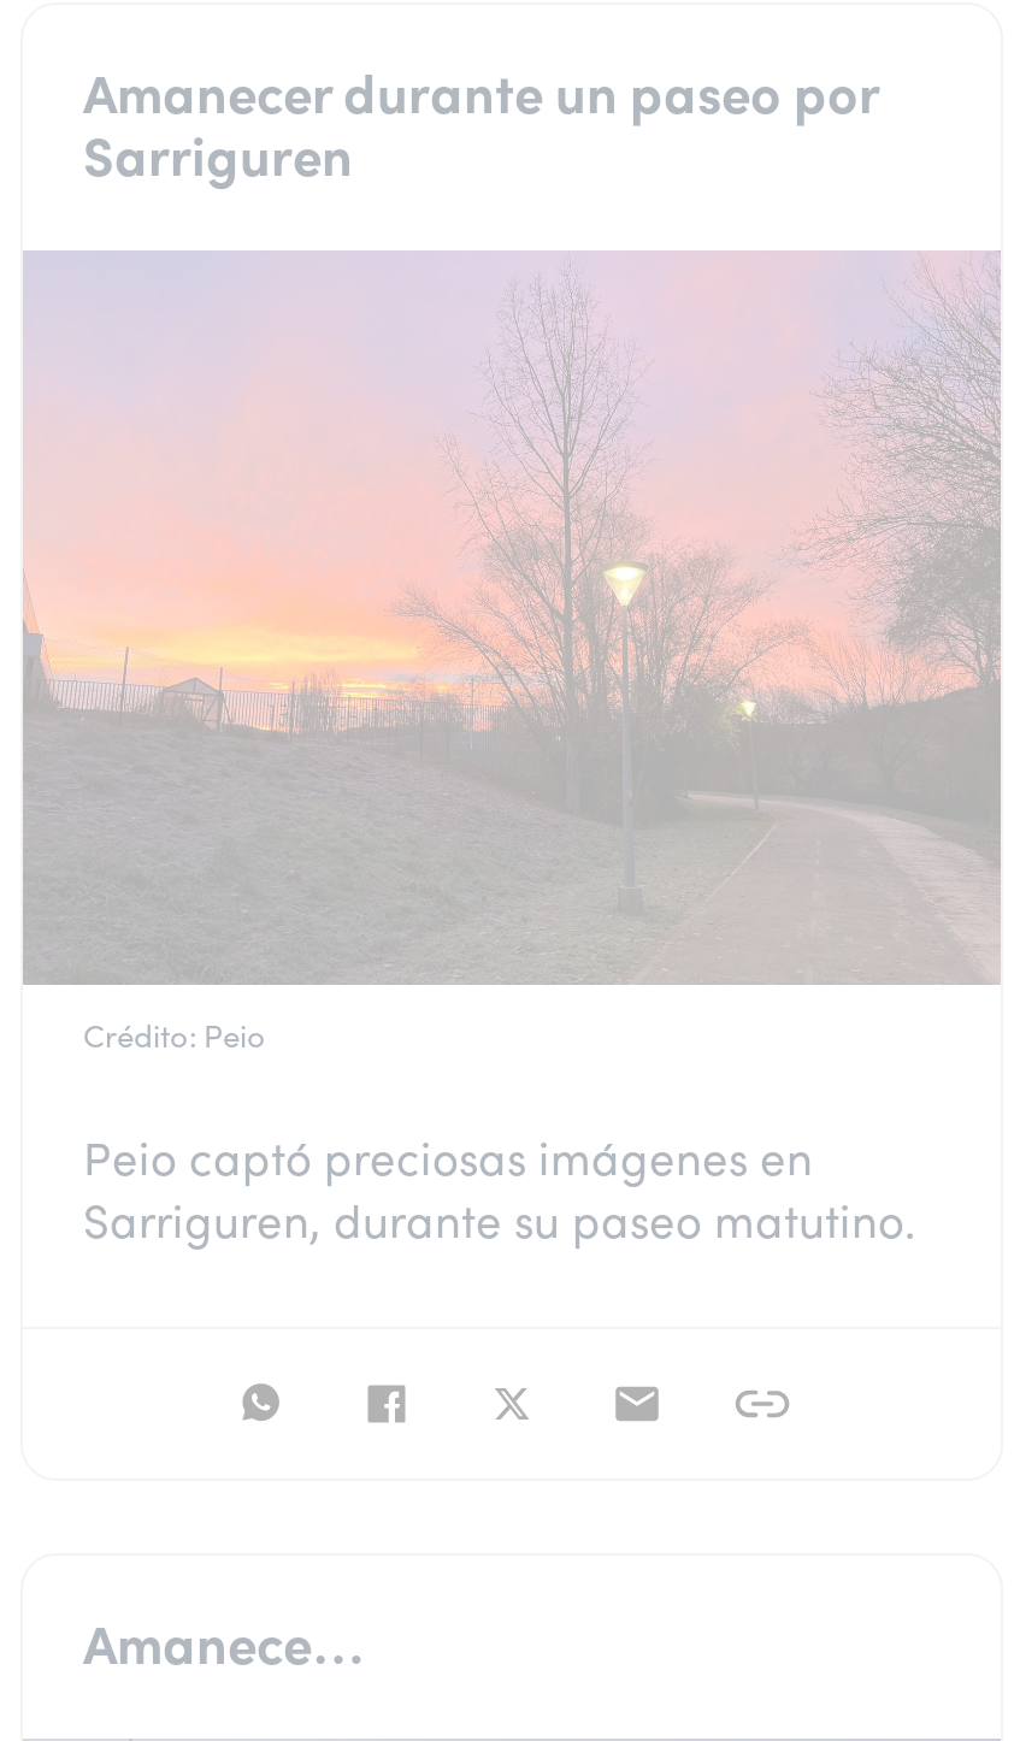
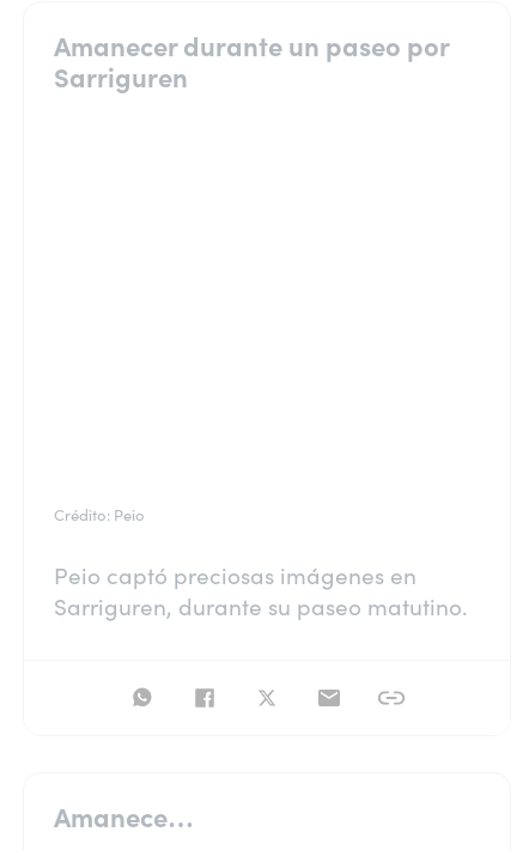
[20,248,1003,987] [image] -> none

